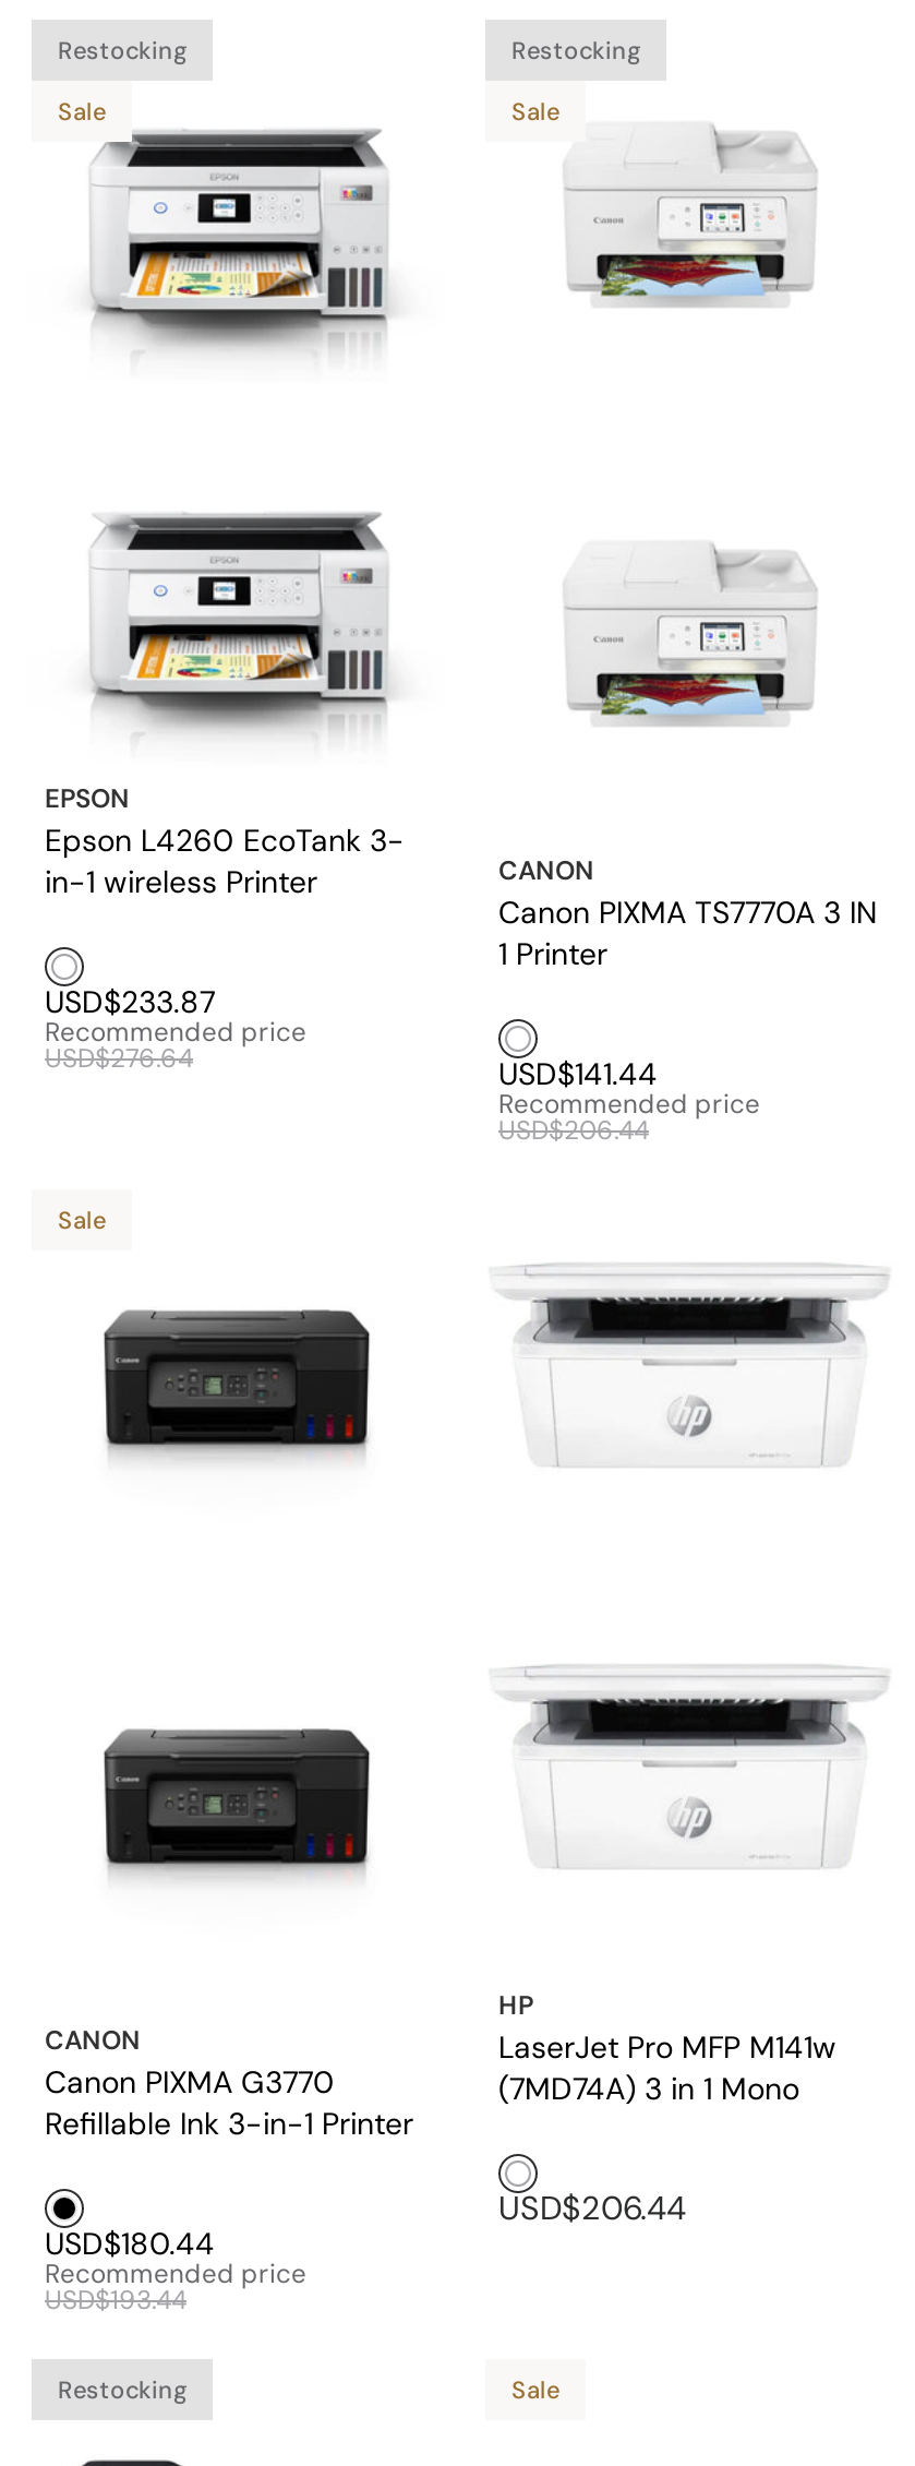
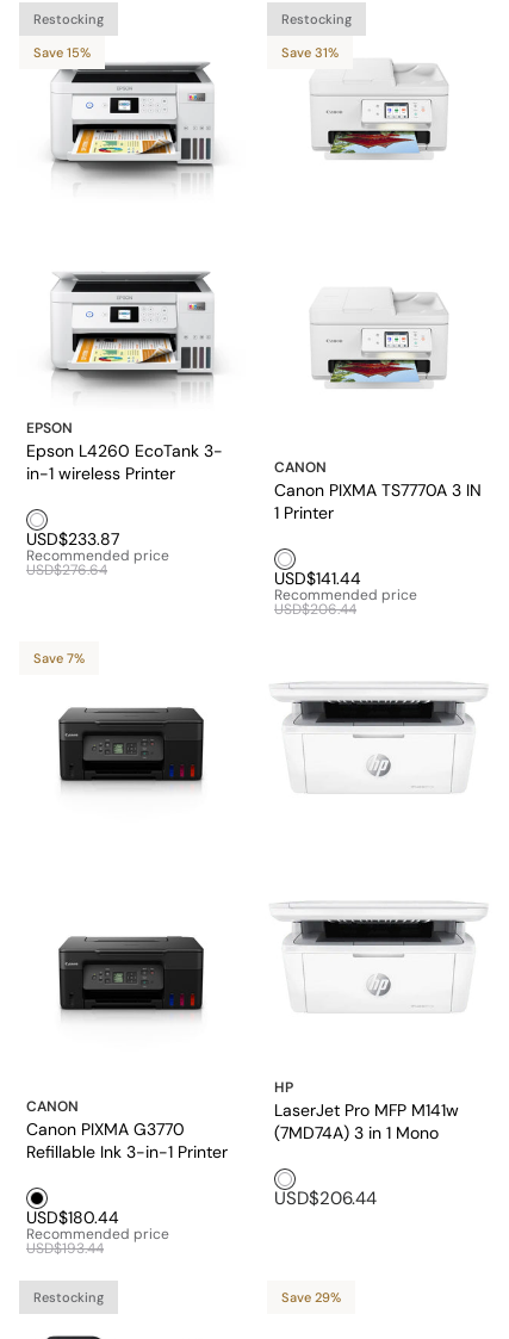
[58,95,106,126] Sale -> [33,44,91,60] Save 15%
[511,95,559,126] Sale -> [281,44,339,60] Save 31%
[58,1204,106,1234] Sale -> [33,649,85,666] Save 7%
[511,2373,559,2404] Sale -> [281,1288,341,1305] Save 29%

